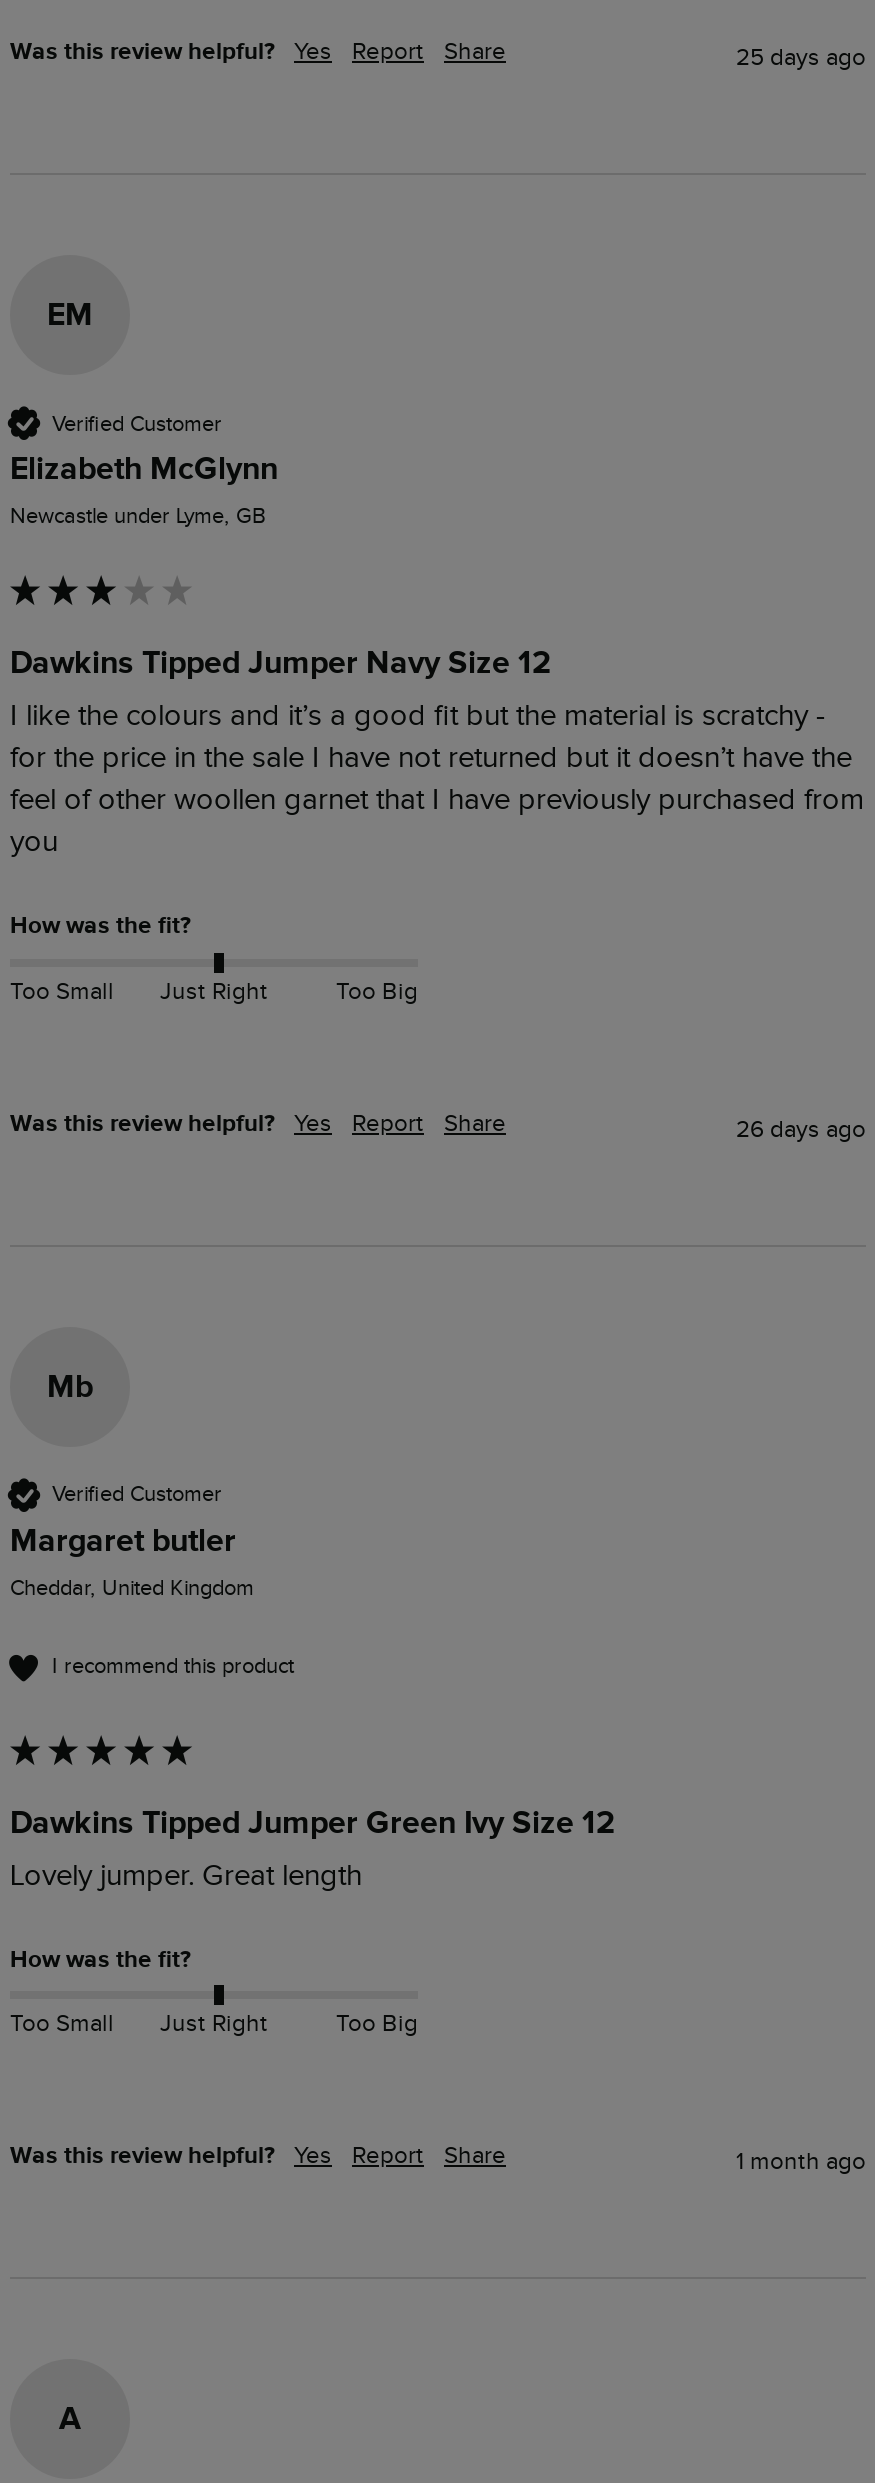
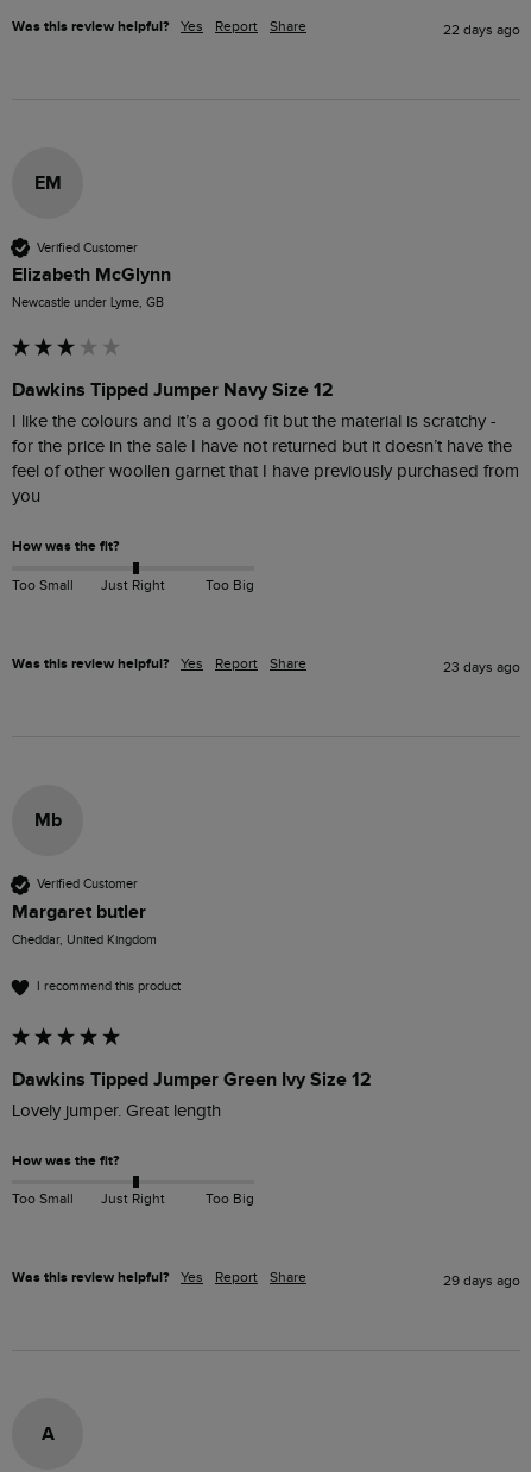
[736,44,866,72] 25 days ago -> [443,22,520,39] 22 days ago
[736,1114,866,1142] 26 days ago -> [443,658,520,675] 23 days ago
[736,2146,866,2174] 1 month ago -> [443,1272,520,1288] 29 days ago

